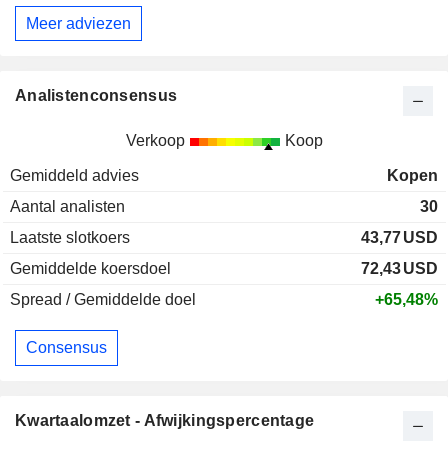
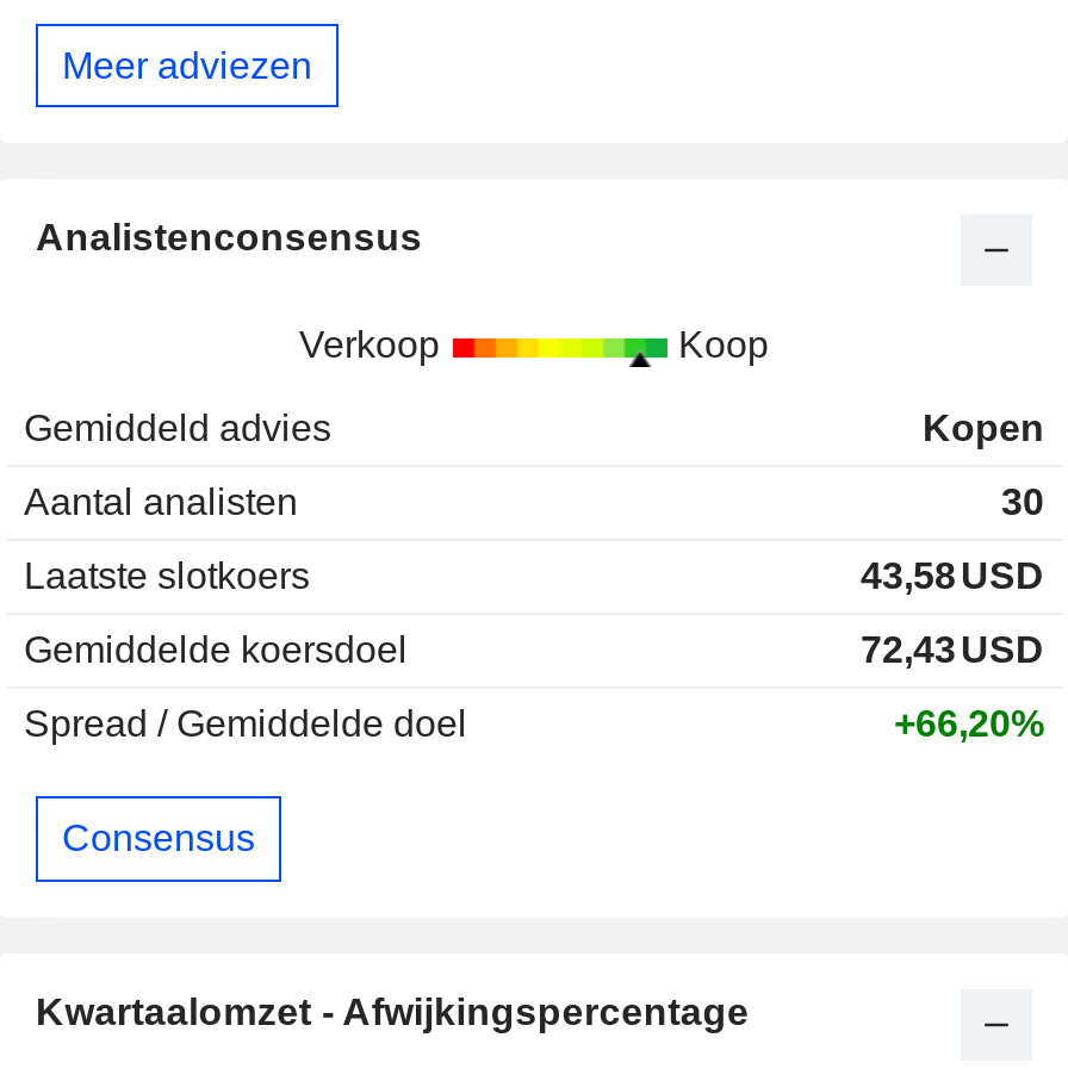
[361,229,438,246] 43,77 USD -> [861,556,1044,597] 43,58 USD
[375,291,438,308] +65,48% -> [894,704,1044,745] +66,20%

